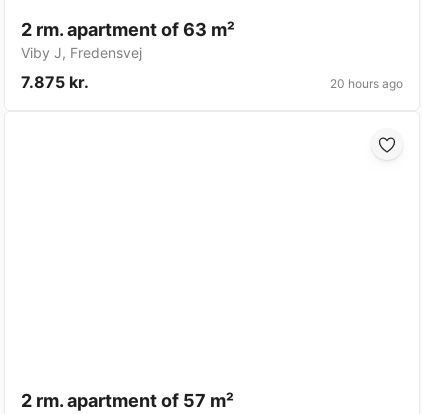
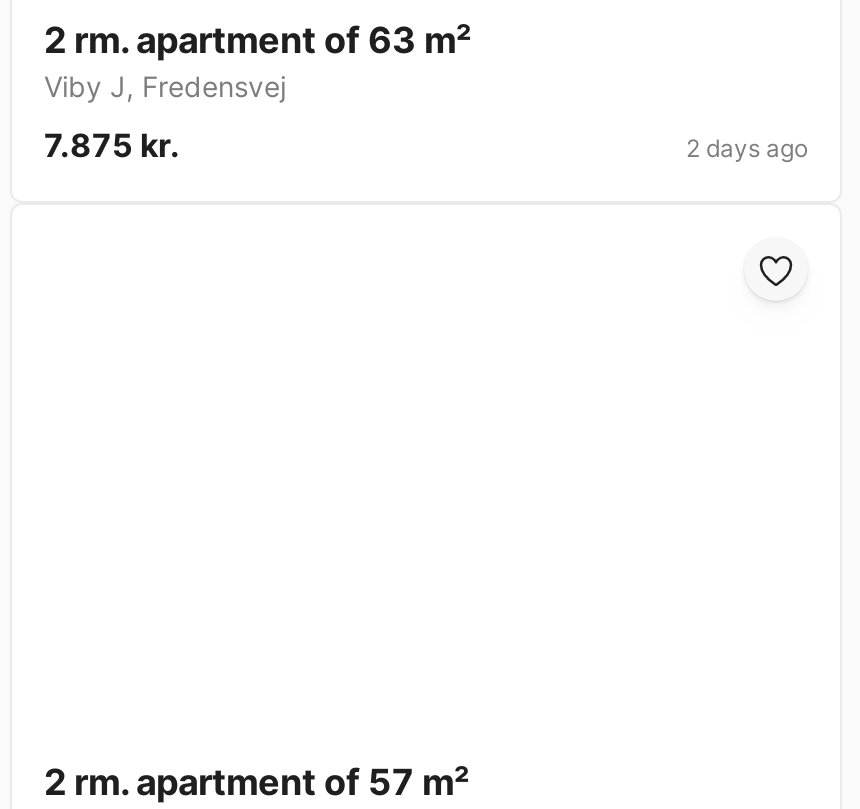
[330,76,403,91] 20 hours ago -> [686,134,808,164] 2 days ago

